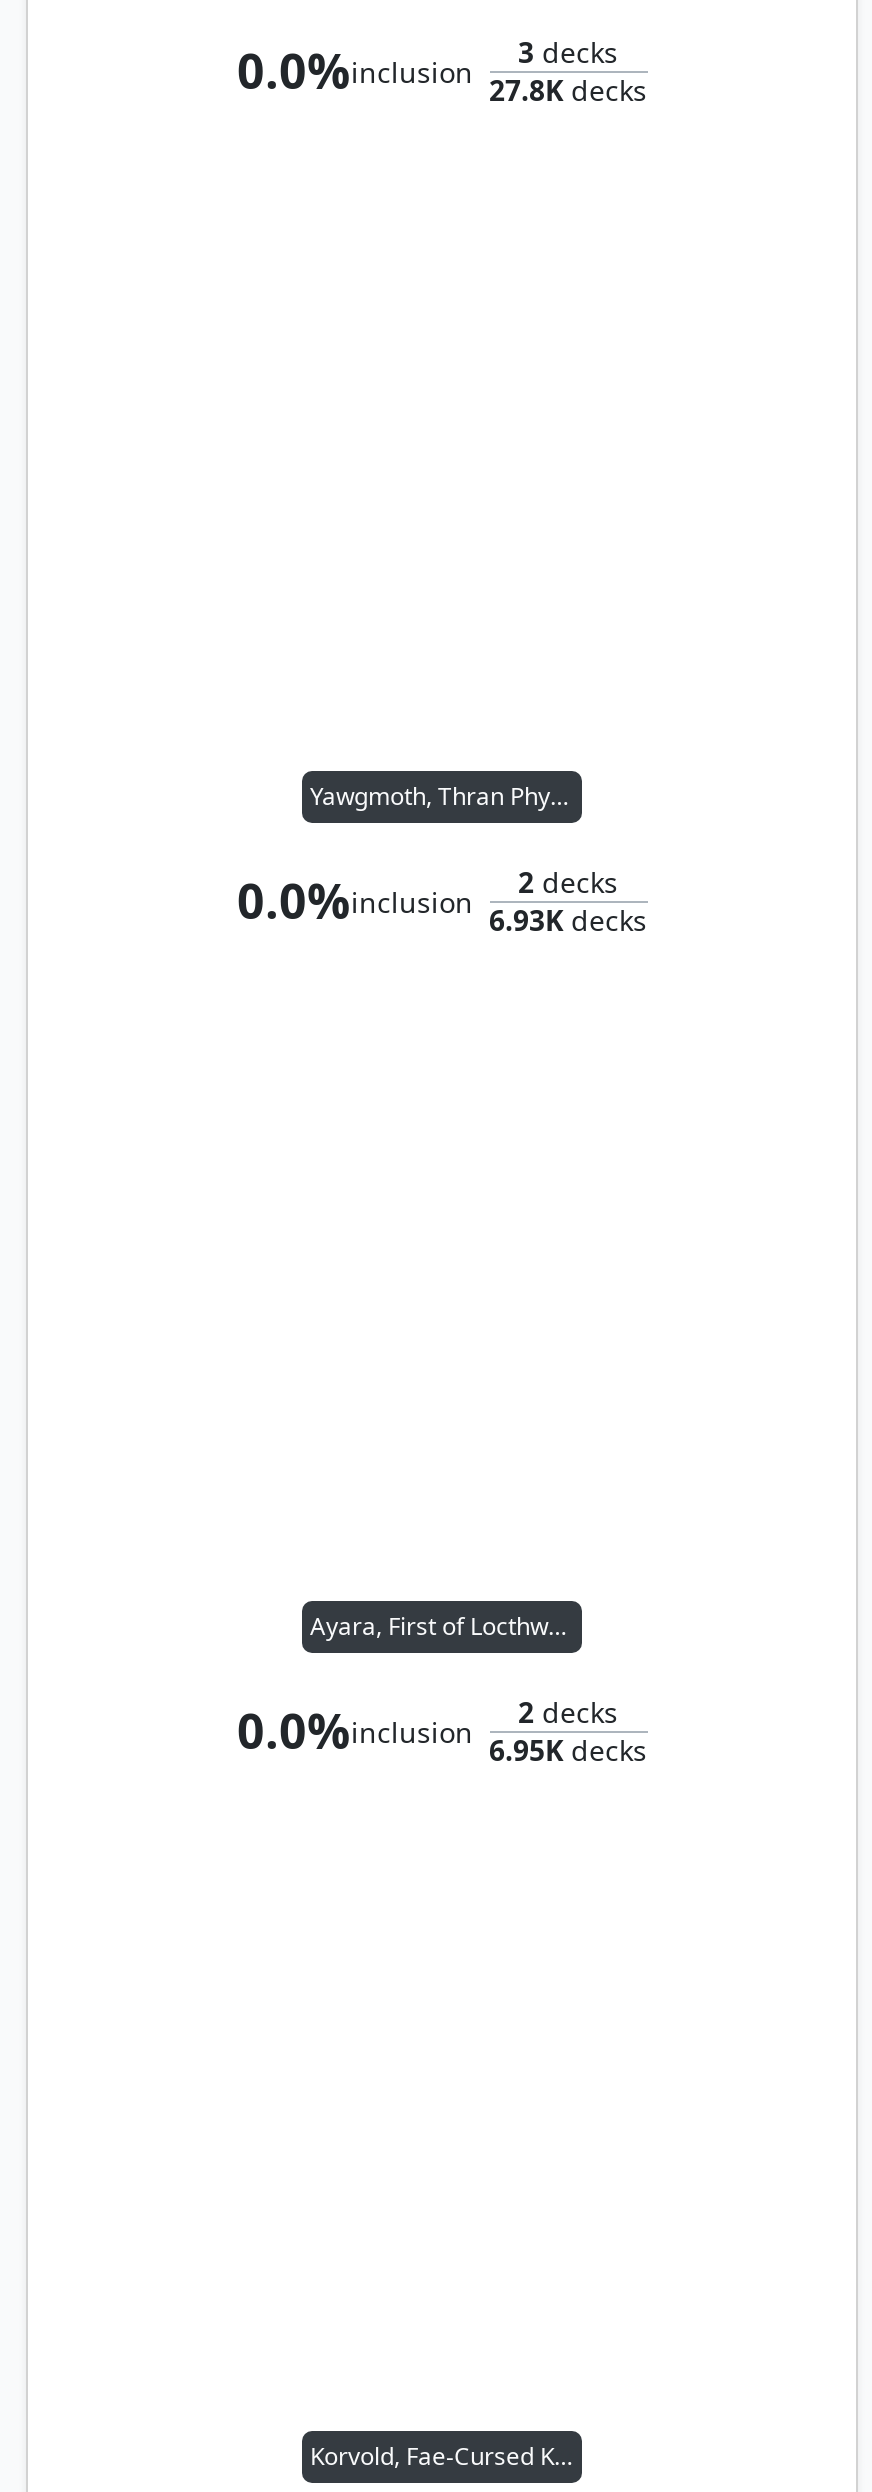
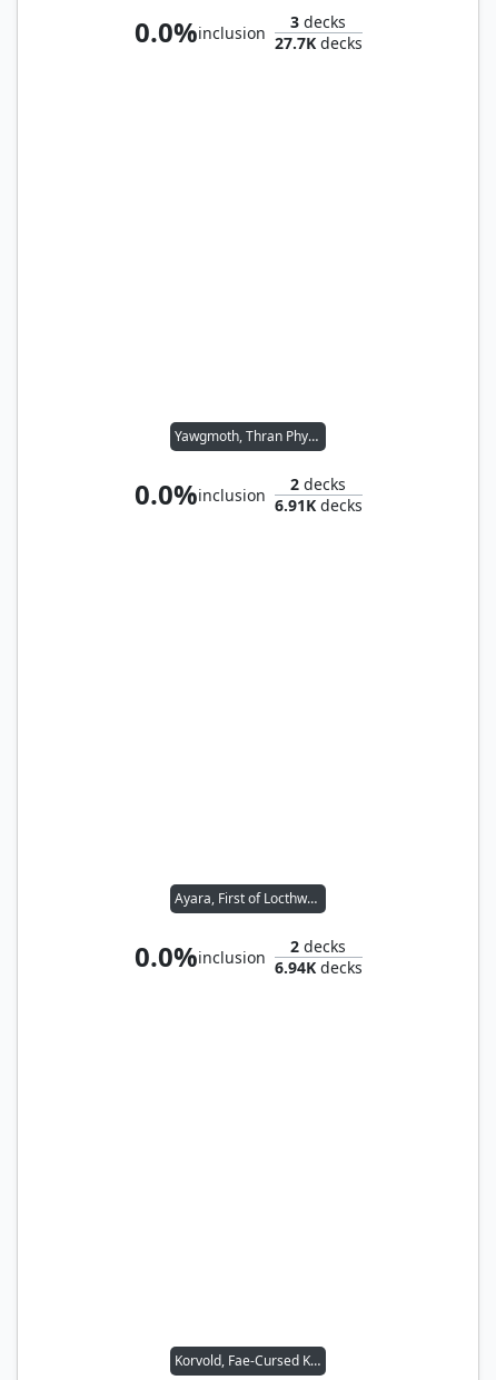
[237,32,647,108] 0.0%inclusion 27.8K decks 3 decks -> [134,11,362,53] 0.0%inclusion 27.7K decks 3 decks
[237,863,647,939] 0.0%inclusion 6.93K decks 2 decks -> [134,473,362,515] 0.0%inclusion 6.91K decks 2 decks
[237,1693,647,1769] 0.0%inclusion 6.95K decks 2 decks -> [134,936,362,978] 0.0%inclusion 6.94K decks 2 decks

